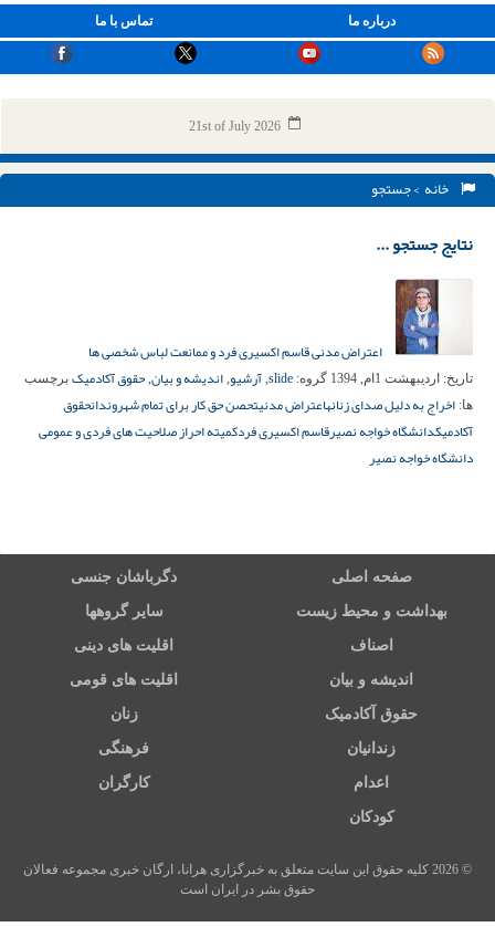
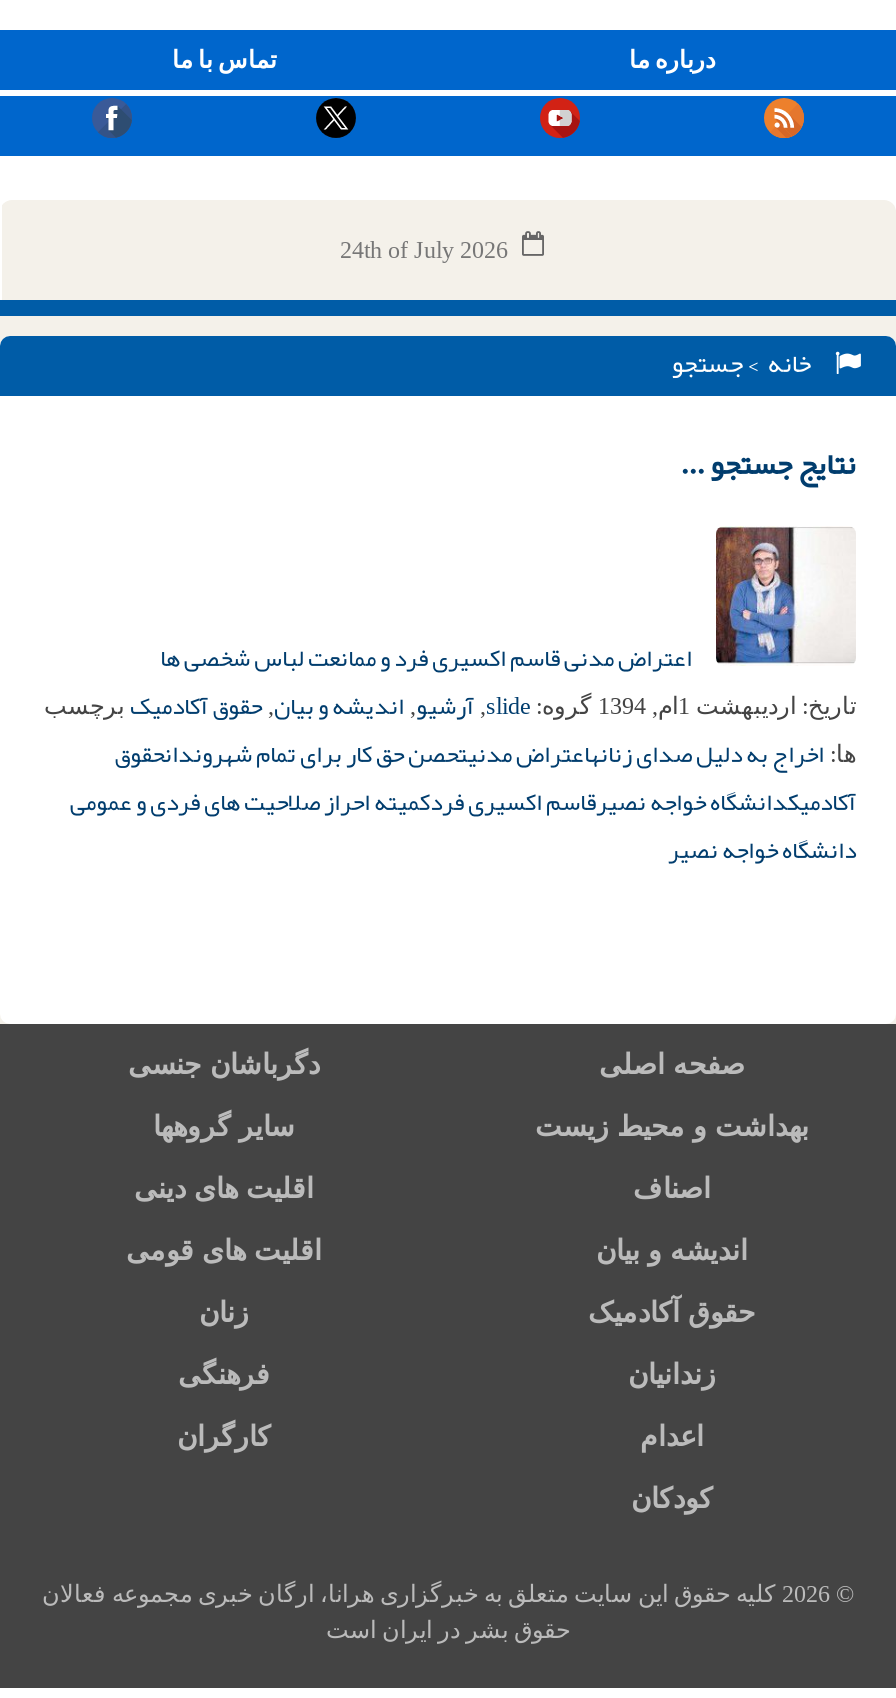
[188,118,280,134] 21st of July 2026 -> [340,236,508,264] 24th of July 2026

